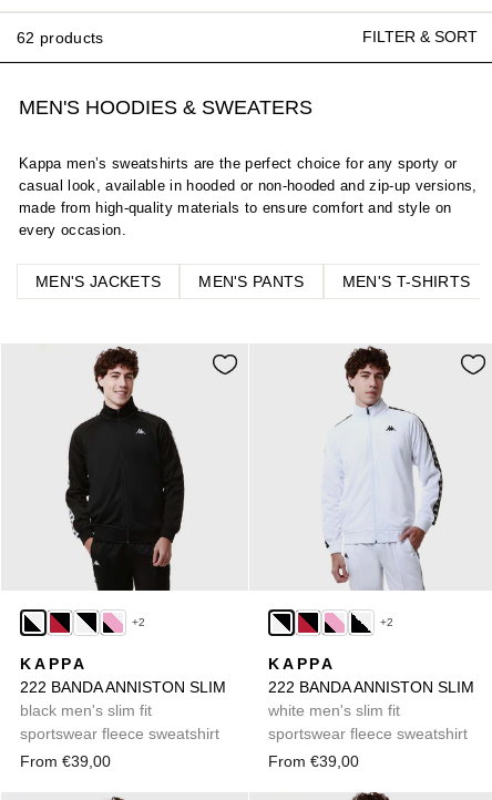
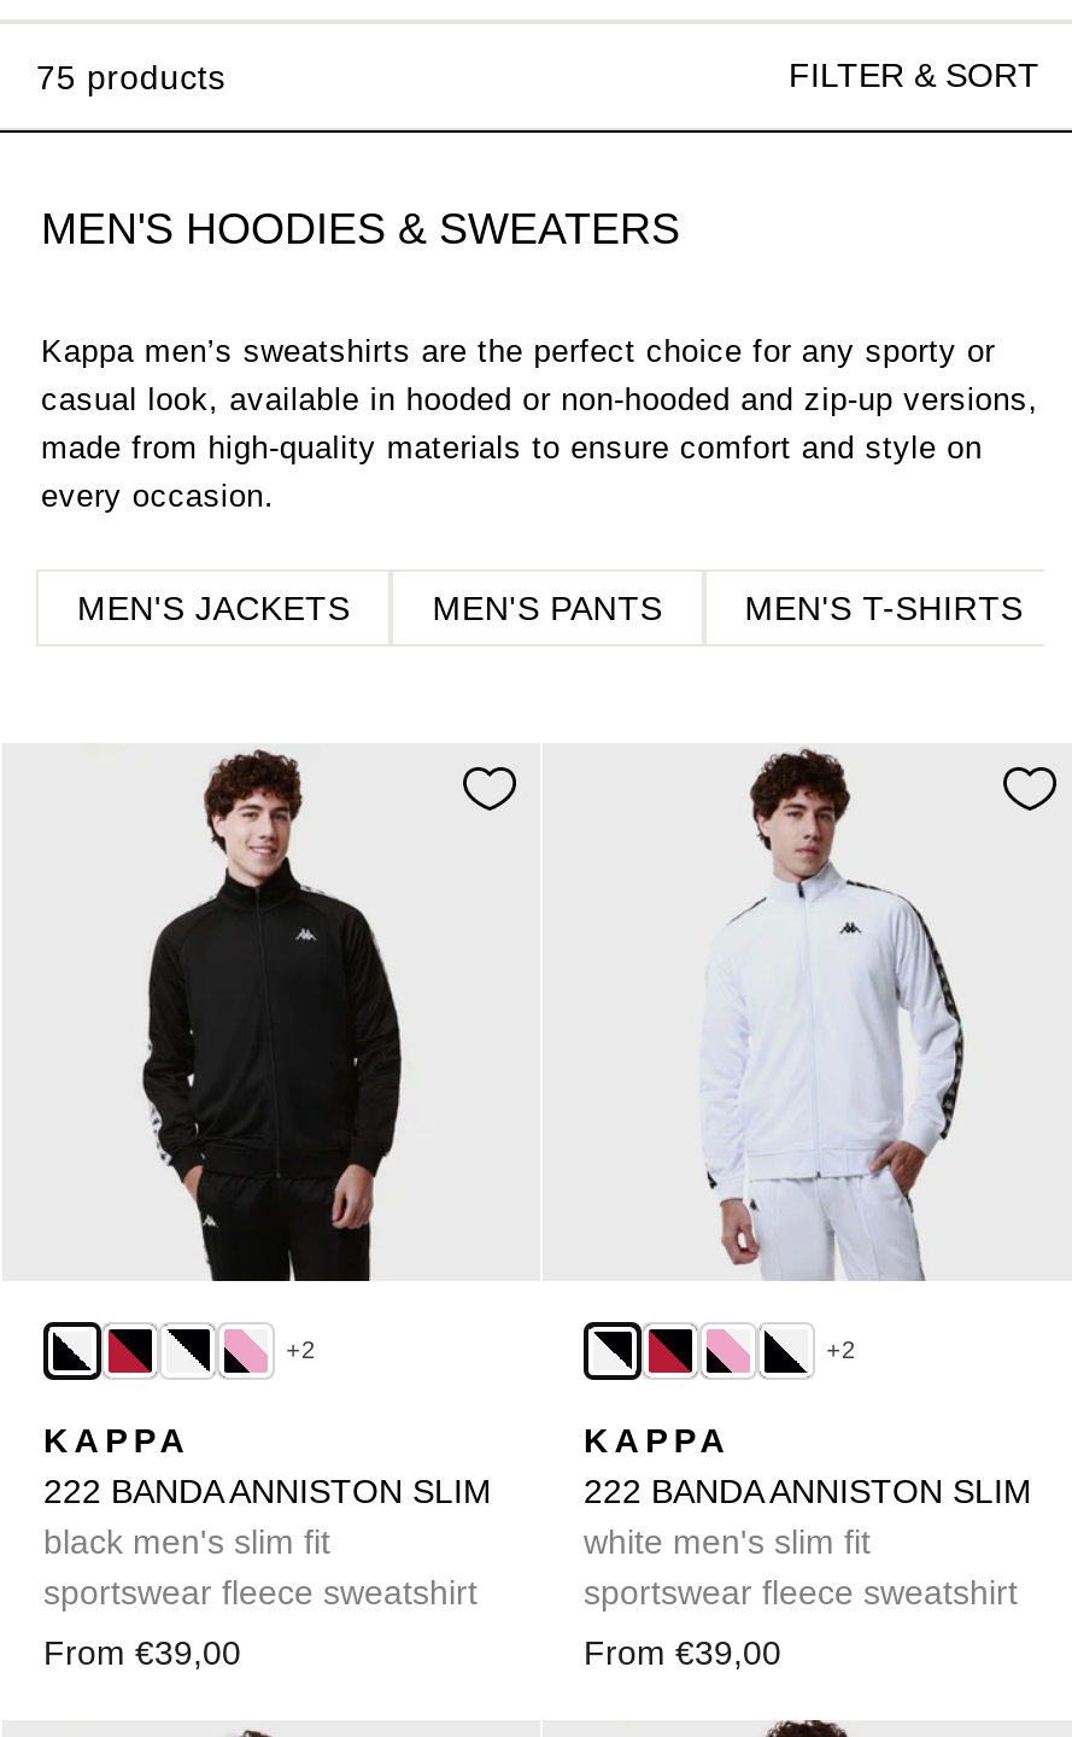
[17,28,104,46] 62 products -> [36,57,225,95] 75 products

